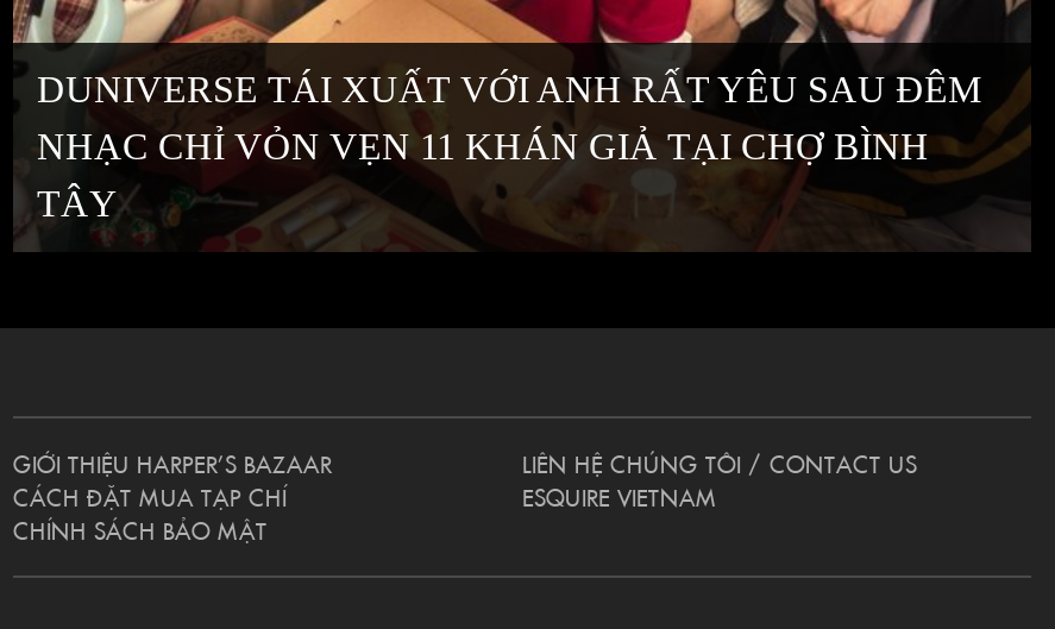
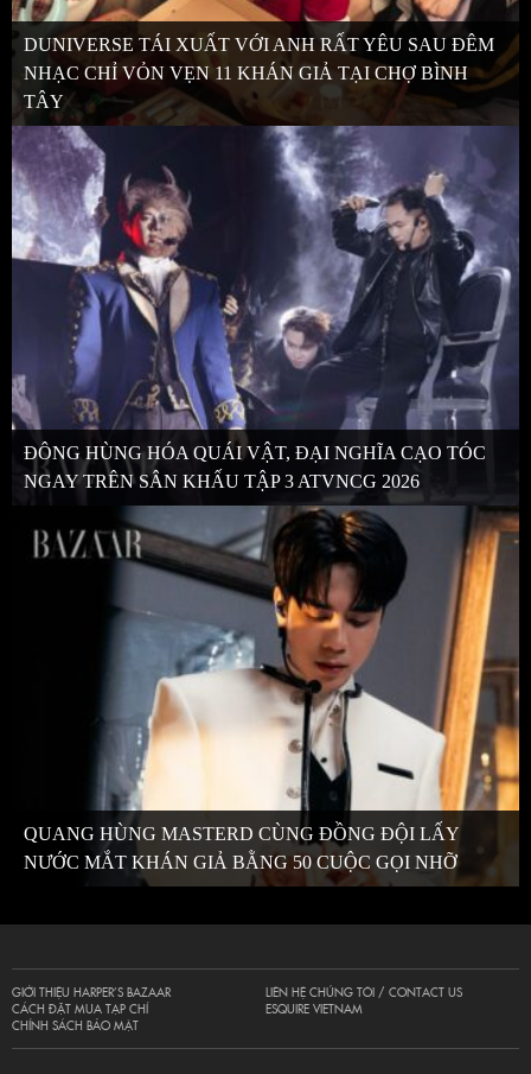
none -> [12,125,519,492] [image] | ĐÔNG HÙNG HÓA QUÁI VẬT, ĐẠI NGHĨA CẠO TÓC | NGAY TRÊN SÂN KHẤU TẬP 3 ATVNCG 2026
none -> [12,501,520,872] [image] | QUANG HÙNG MASTERD CÙNG ĐỒNG ĐỘI LẤY | NƯỚC MẮT KHÁN GIẢ BẰNG 50 CUỘC GỌI NHỠ

